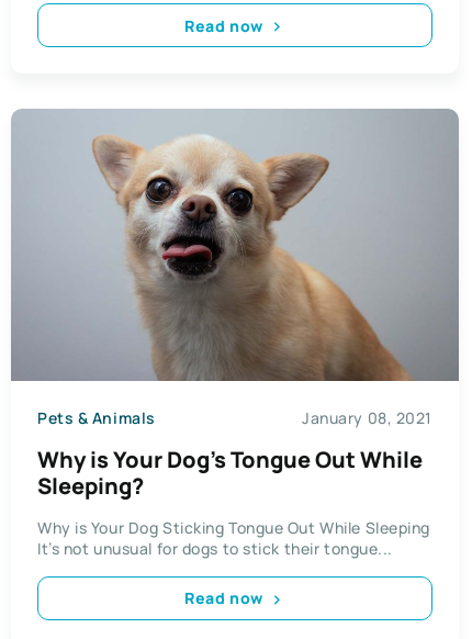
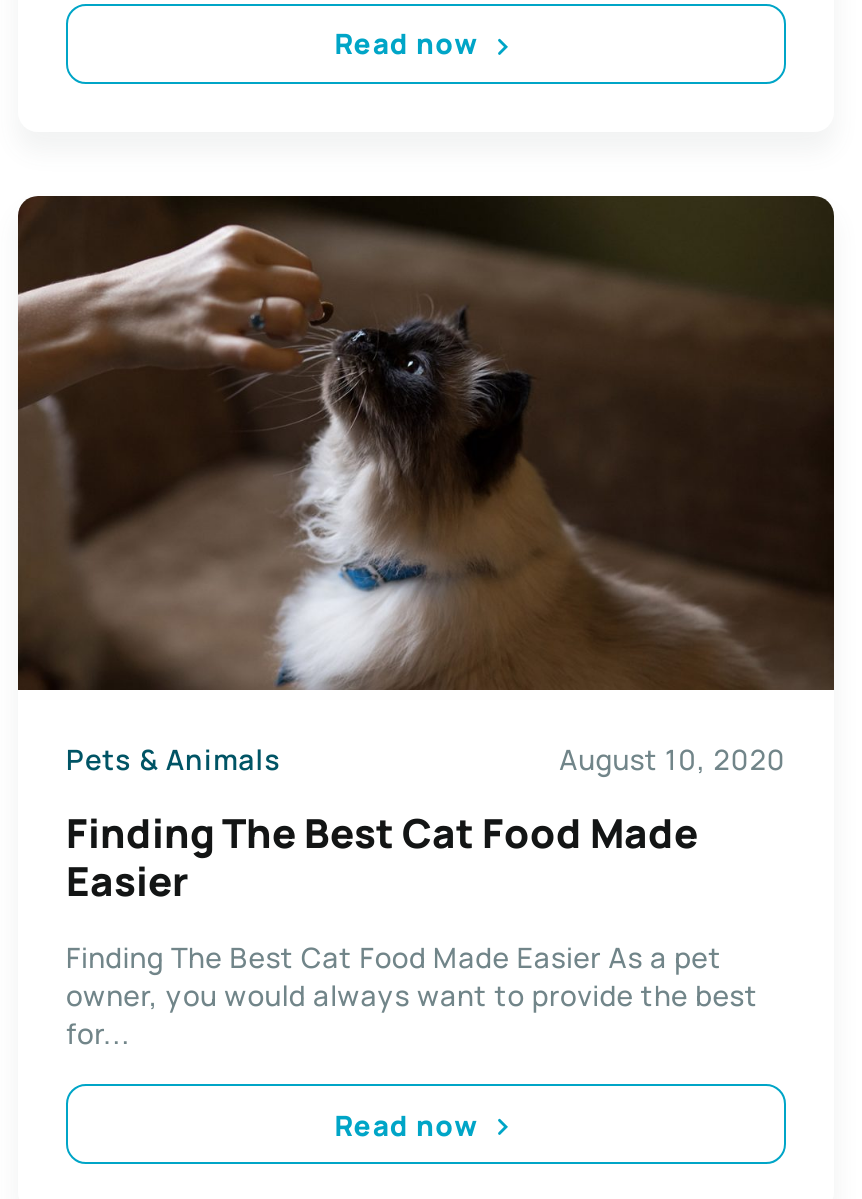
[11,109,460,429] [image] | January 08, 2021 -> [16,195,836,778] [image] | August 10, 2020
[37,445,423,501] Why is Your Dog’s Tongue Out While | Sleeping? -> [66,807,698,909] Finding The Best Cat Food Made | Easier
[37,517,430,559] Why is Your Dog Sticking Tongue Out While Sleeping | It’s not unusual for dogs to stick their tongue... -> [66,939,758,1053] Finding The Best Cat Food Made Easier As a pet | owner, you would always want to provide the best | for...

